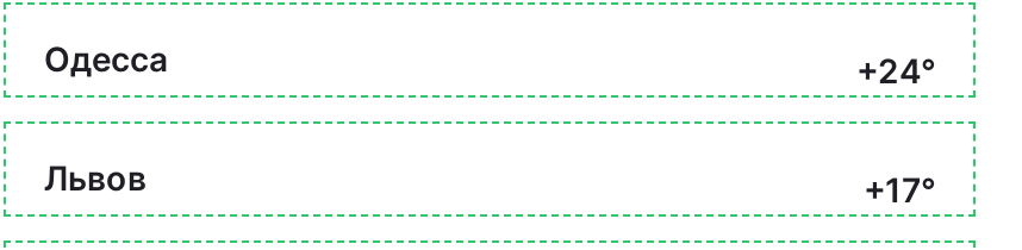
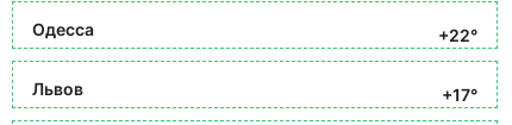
[856,50,935,90] +24° -> [438,25,477,45] +22°

